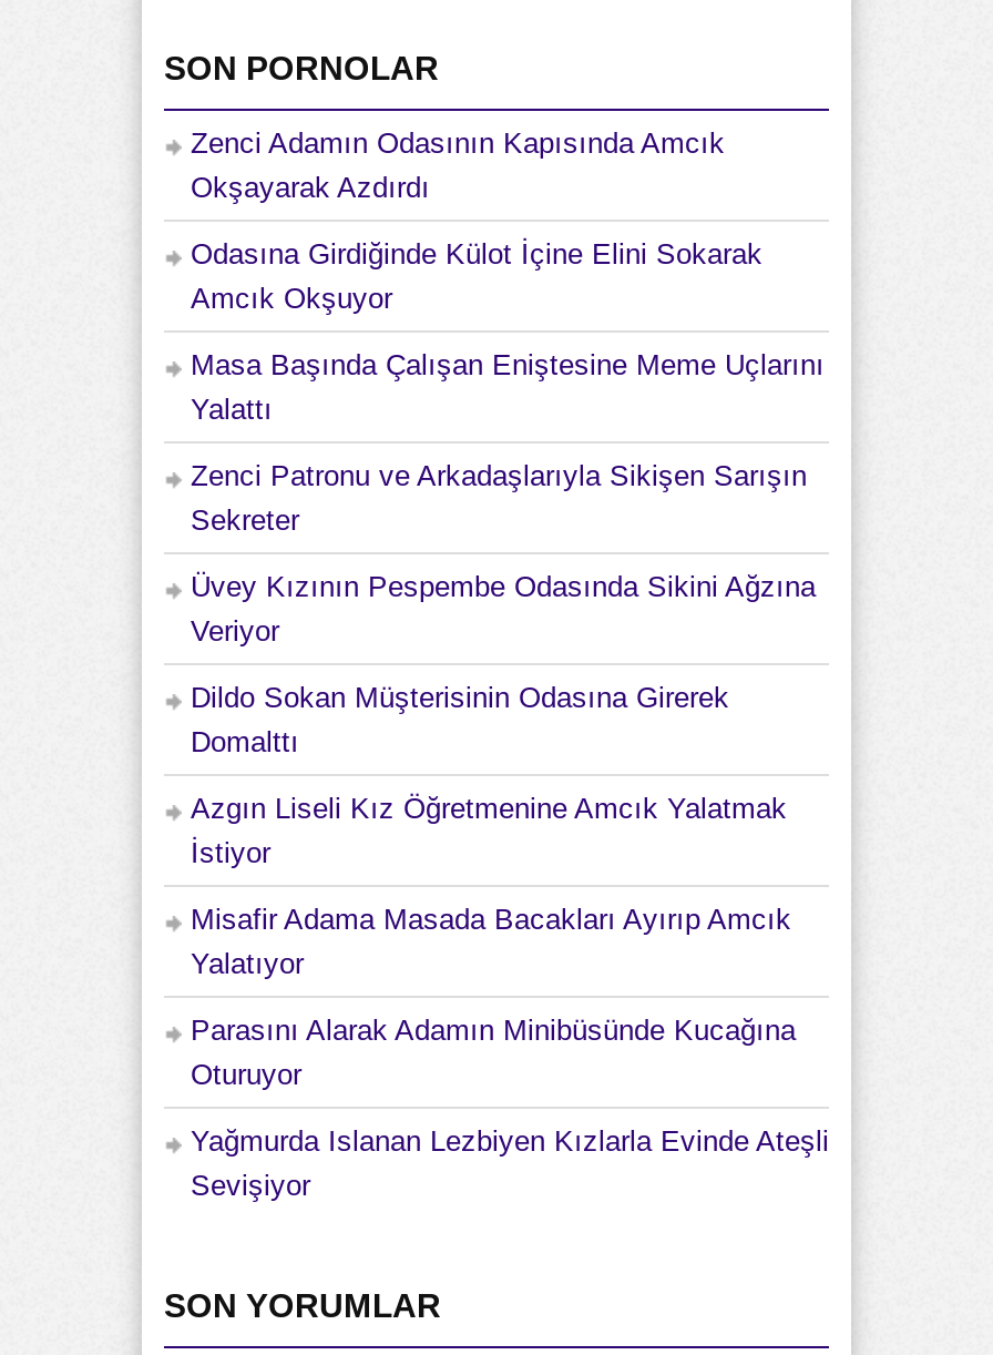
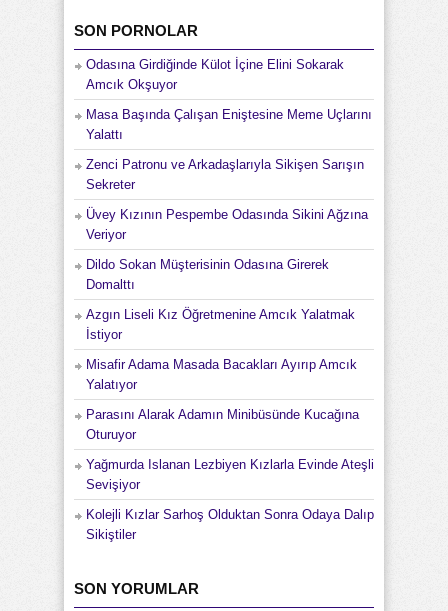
[191,126,725,204] Zenci Adamın Odasının Kapısında Amcık | Okşayarak Azdırdı -> none
moved [191,237,829,1202] -> [86,57,374,492]: Odasına Girdiğinde Külot İçine Elini Sokarak | Amcık Okşuyor | Masa Başında Çalışan Eniştesine Meme Uçlarını | ... | Yağmurda Islanan Lezbiyen Kızlarla Evinde Ateşli | Sevişiyor
none -> [86,507,374,542] Kolejli Kızlar Sarhoş Olduktan Sonra Odaya Dalıp | Sikiştiler

